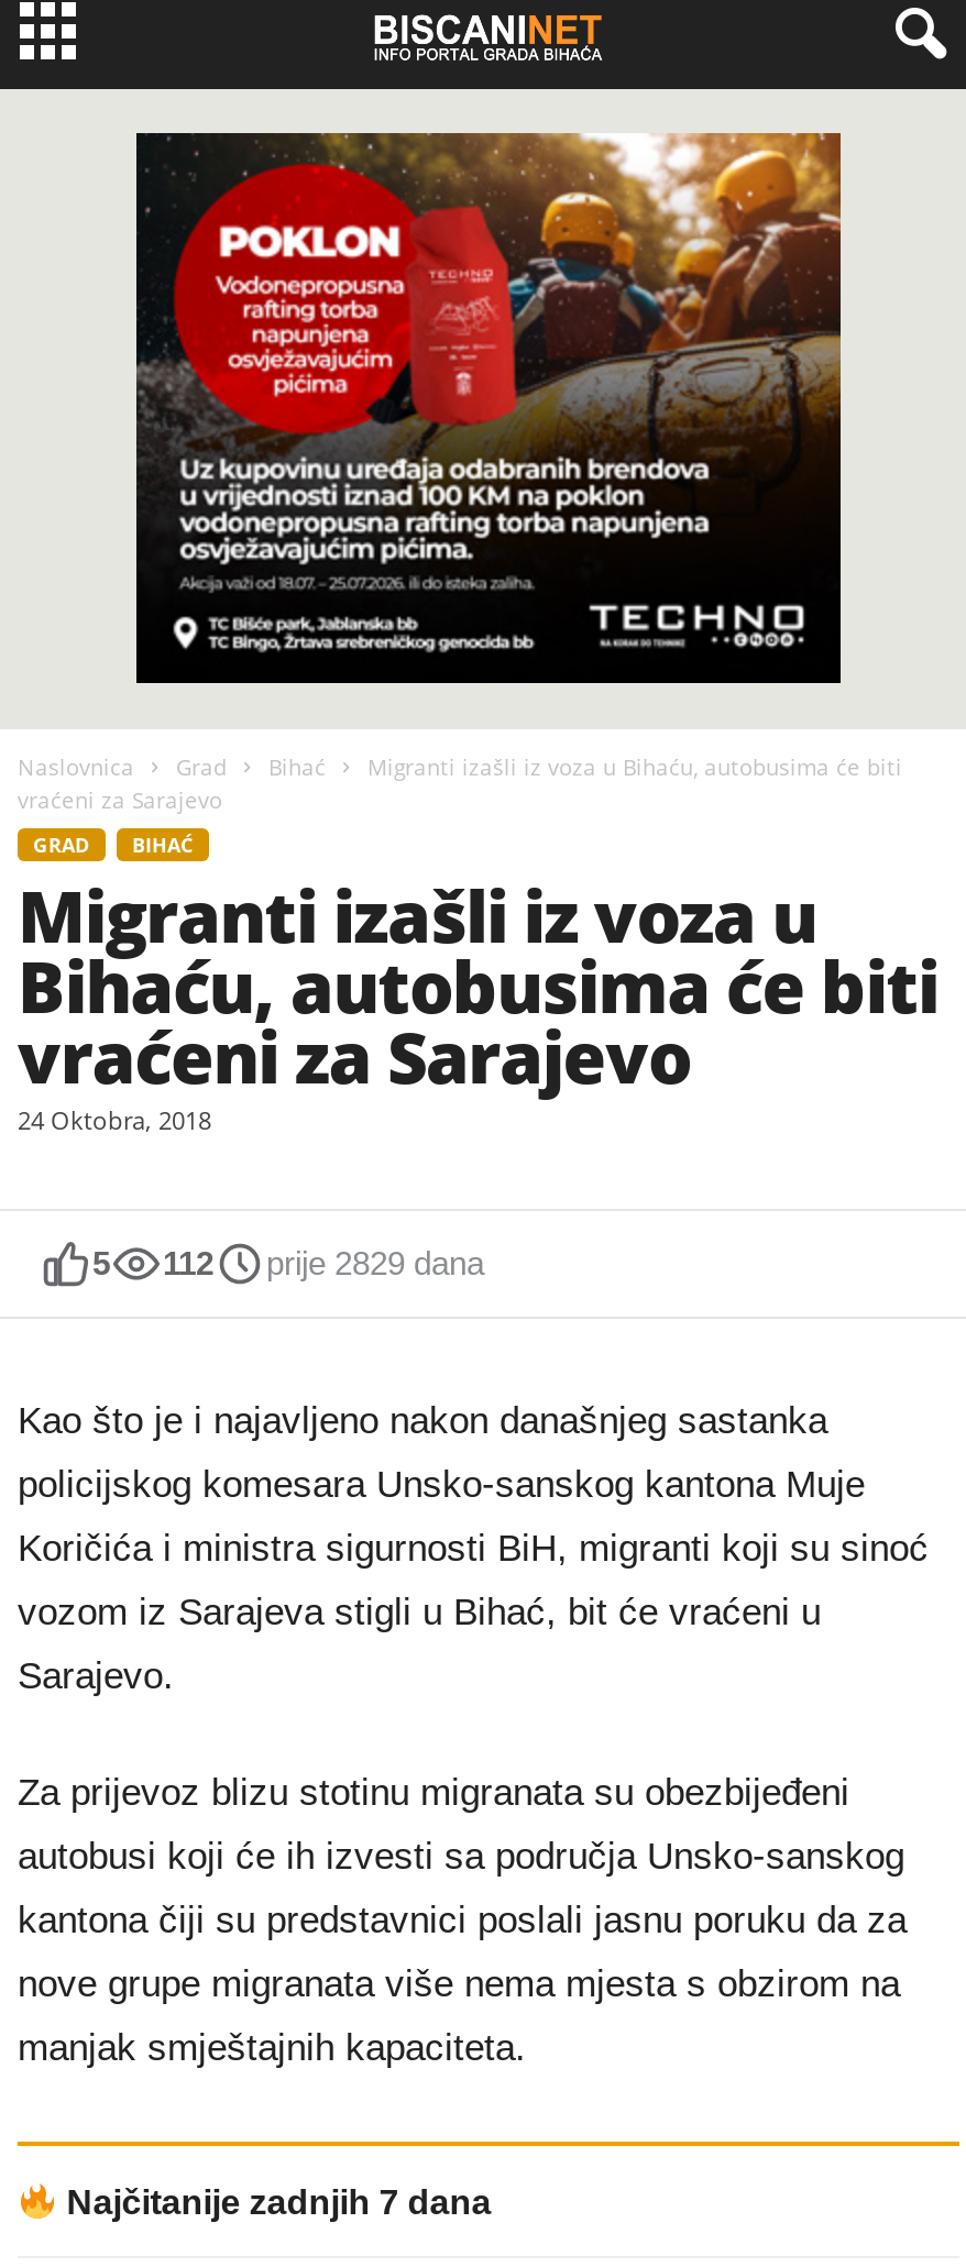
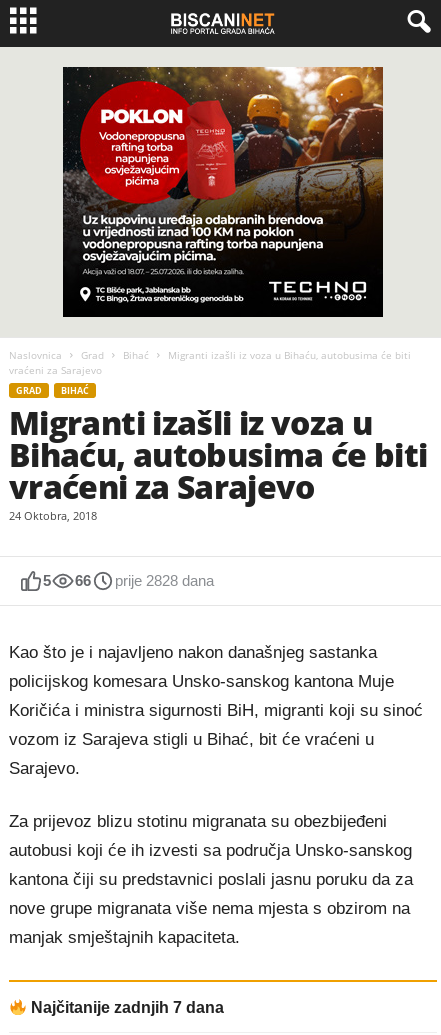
[163,1244,213,1281] 112 -> [75,572,91,589] 66
[266,1244,484,1281] prije 2829 dana -> [115,572,214,589] prije 2828 dana

